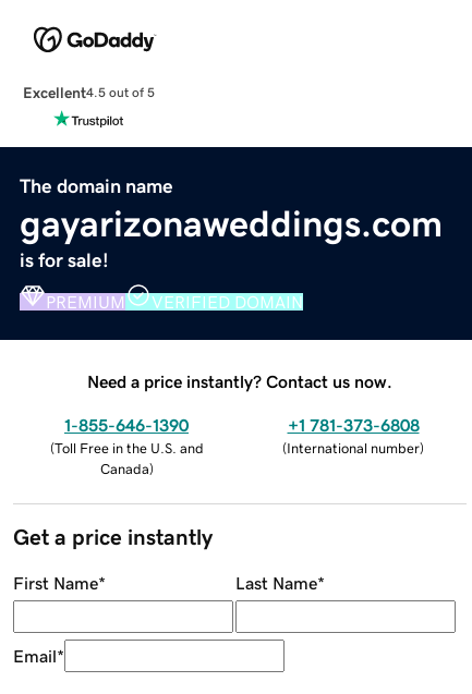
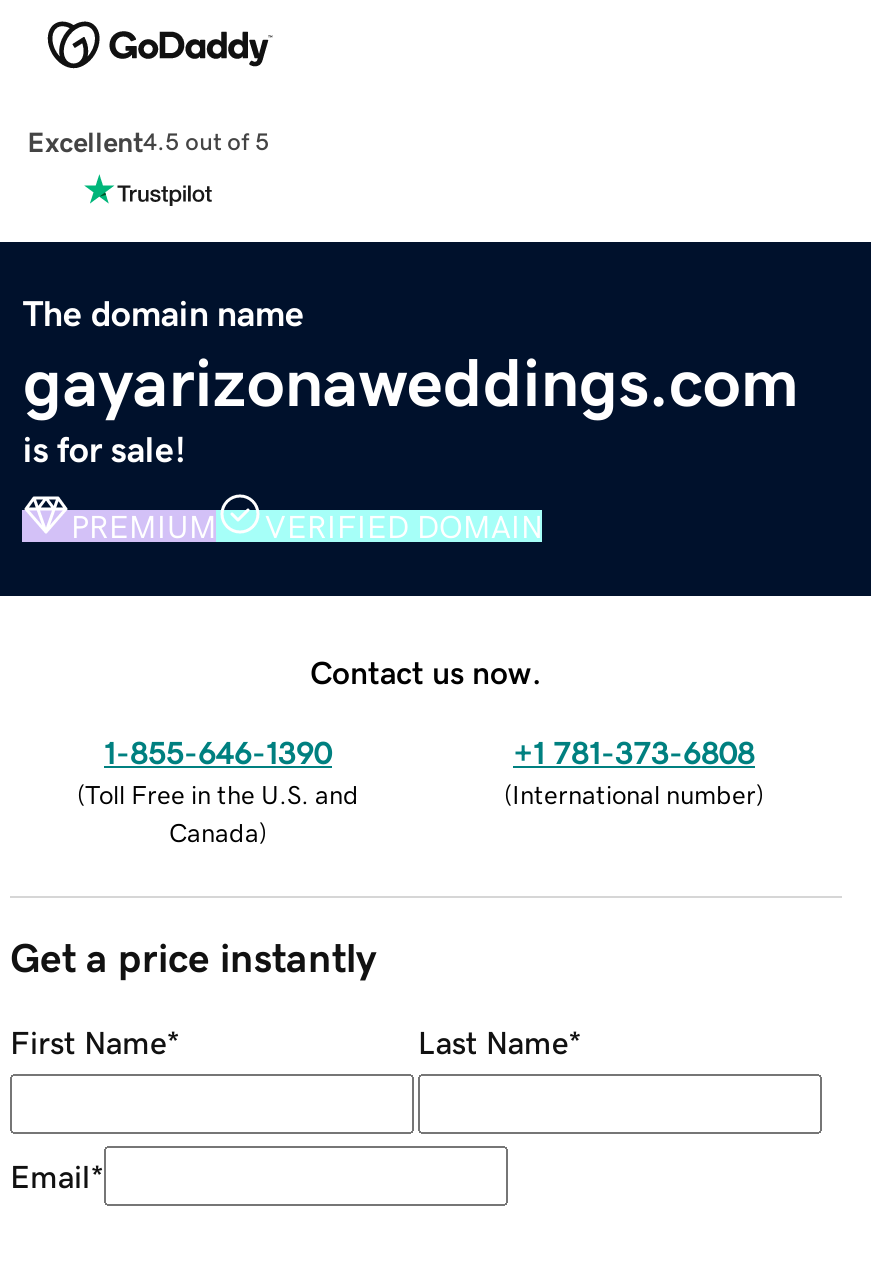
[87,372,392,390] Need a price instantly? Contact us now. -> [310,655,542,687] Contact us now.

